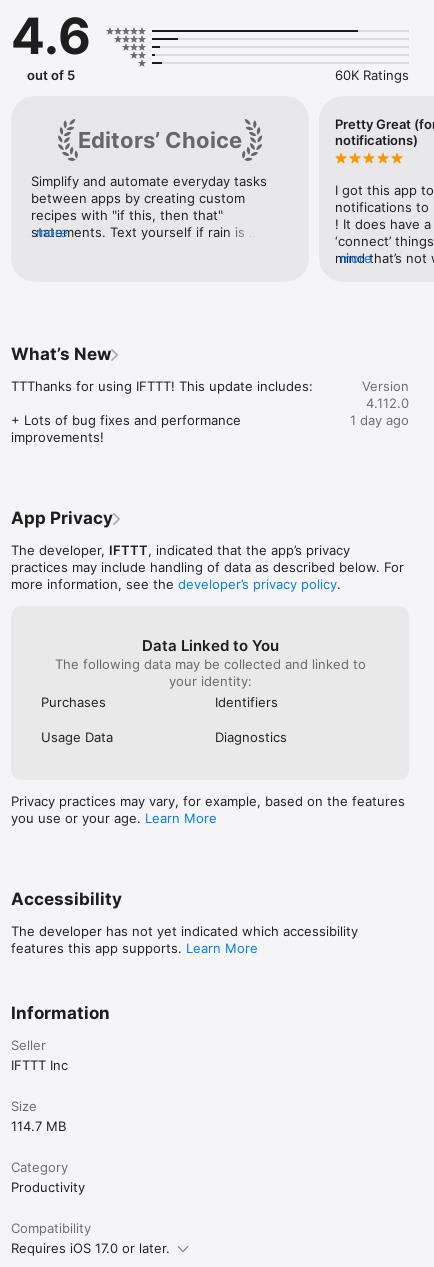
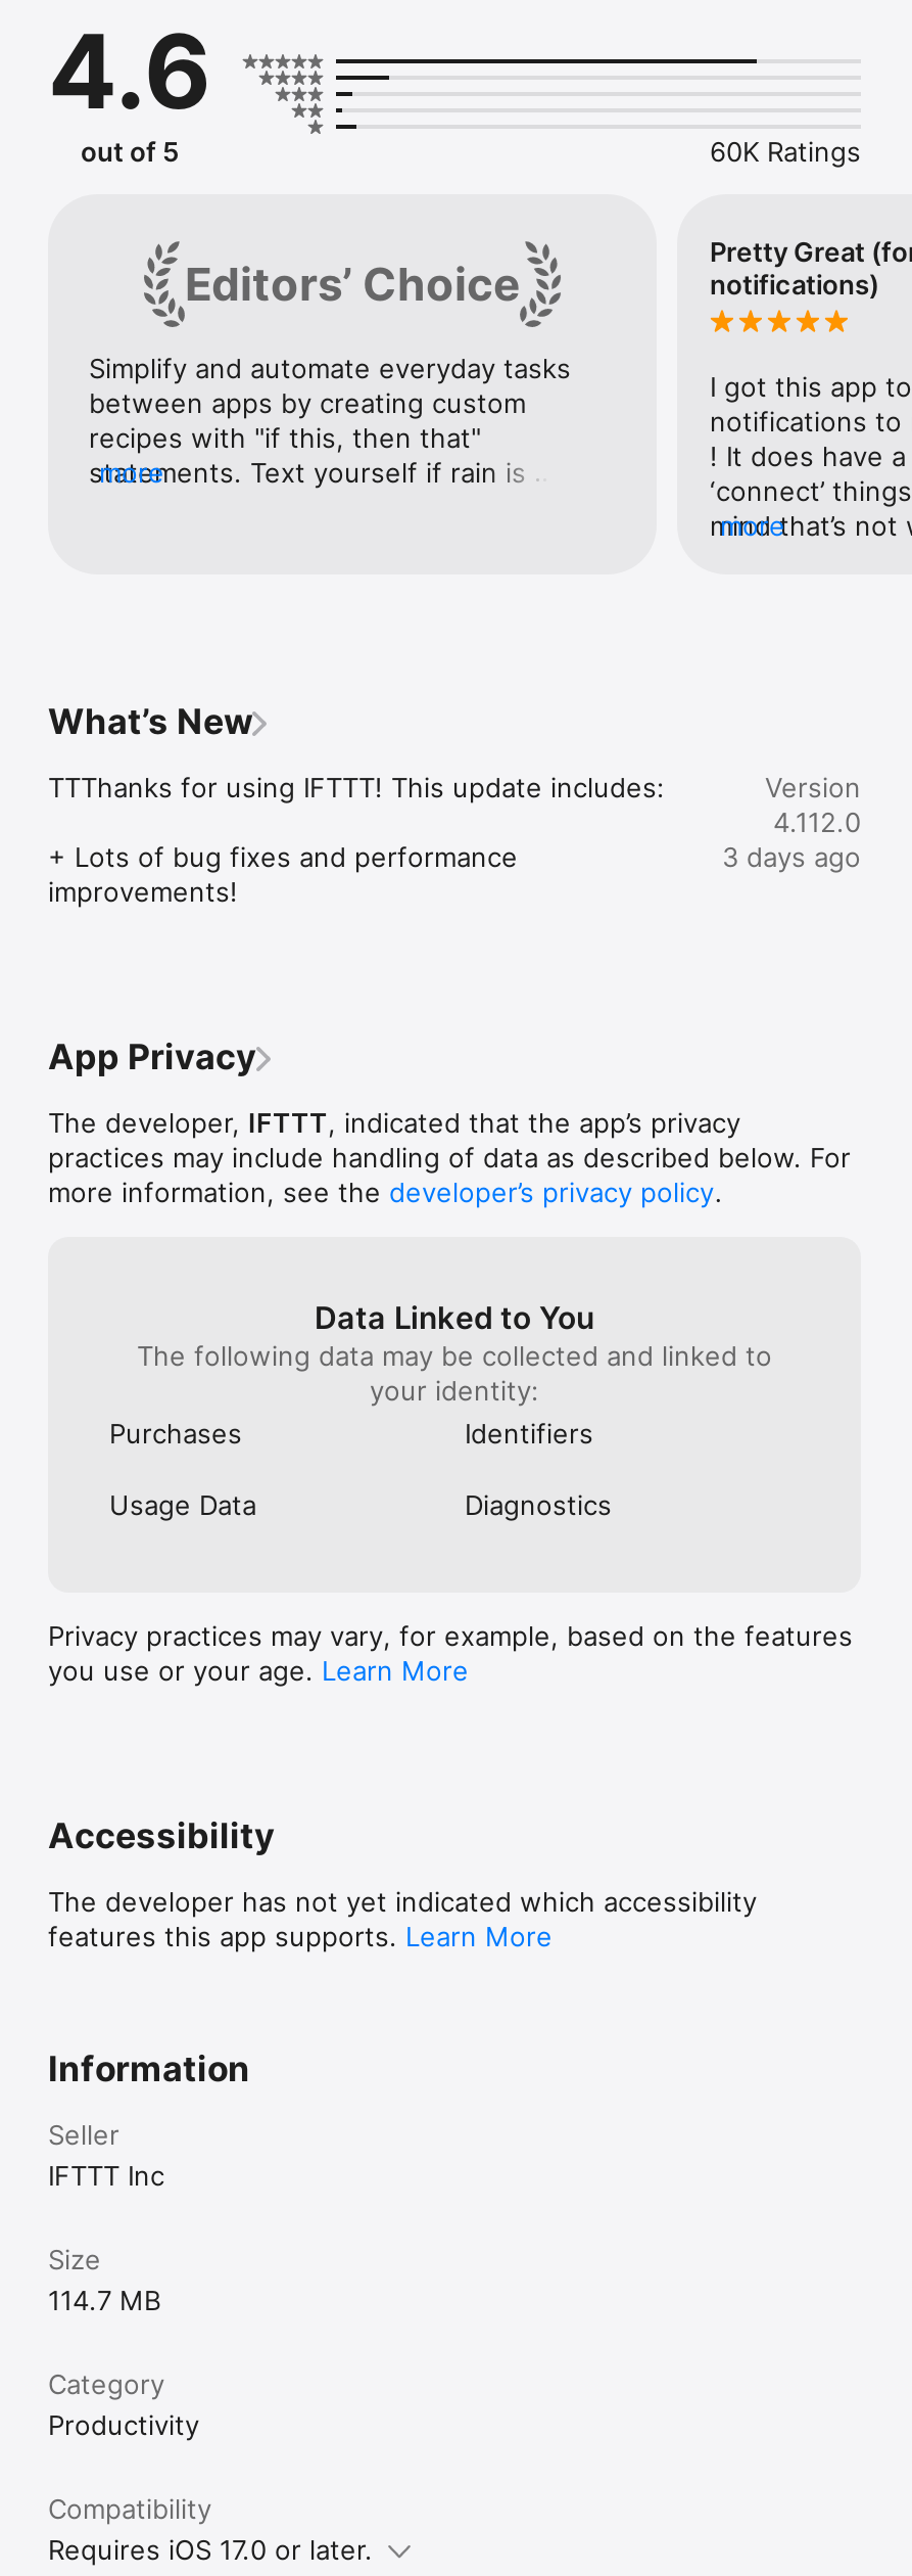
[350,412,409,428] 1 day ago -> [722,841,861,873] 3 days ago

